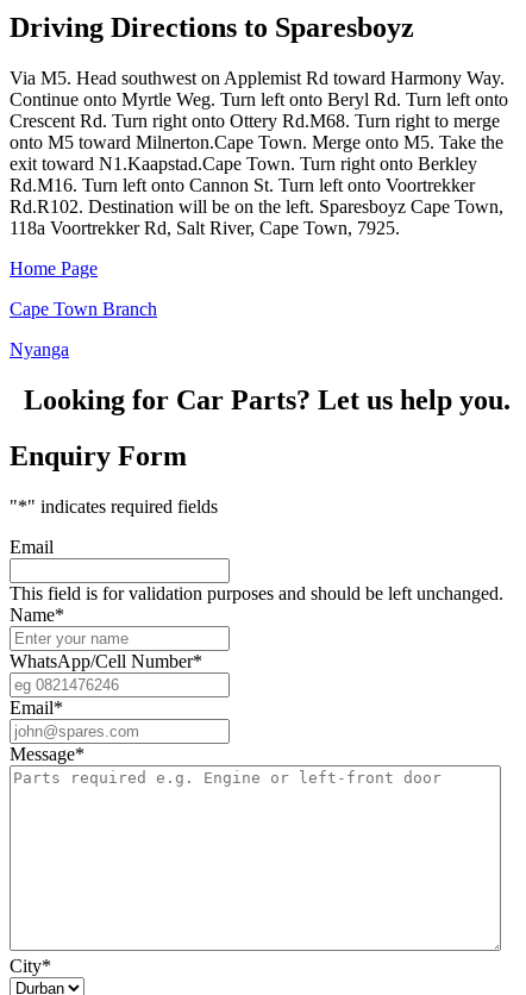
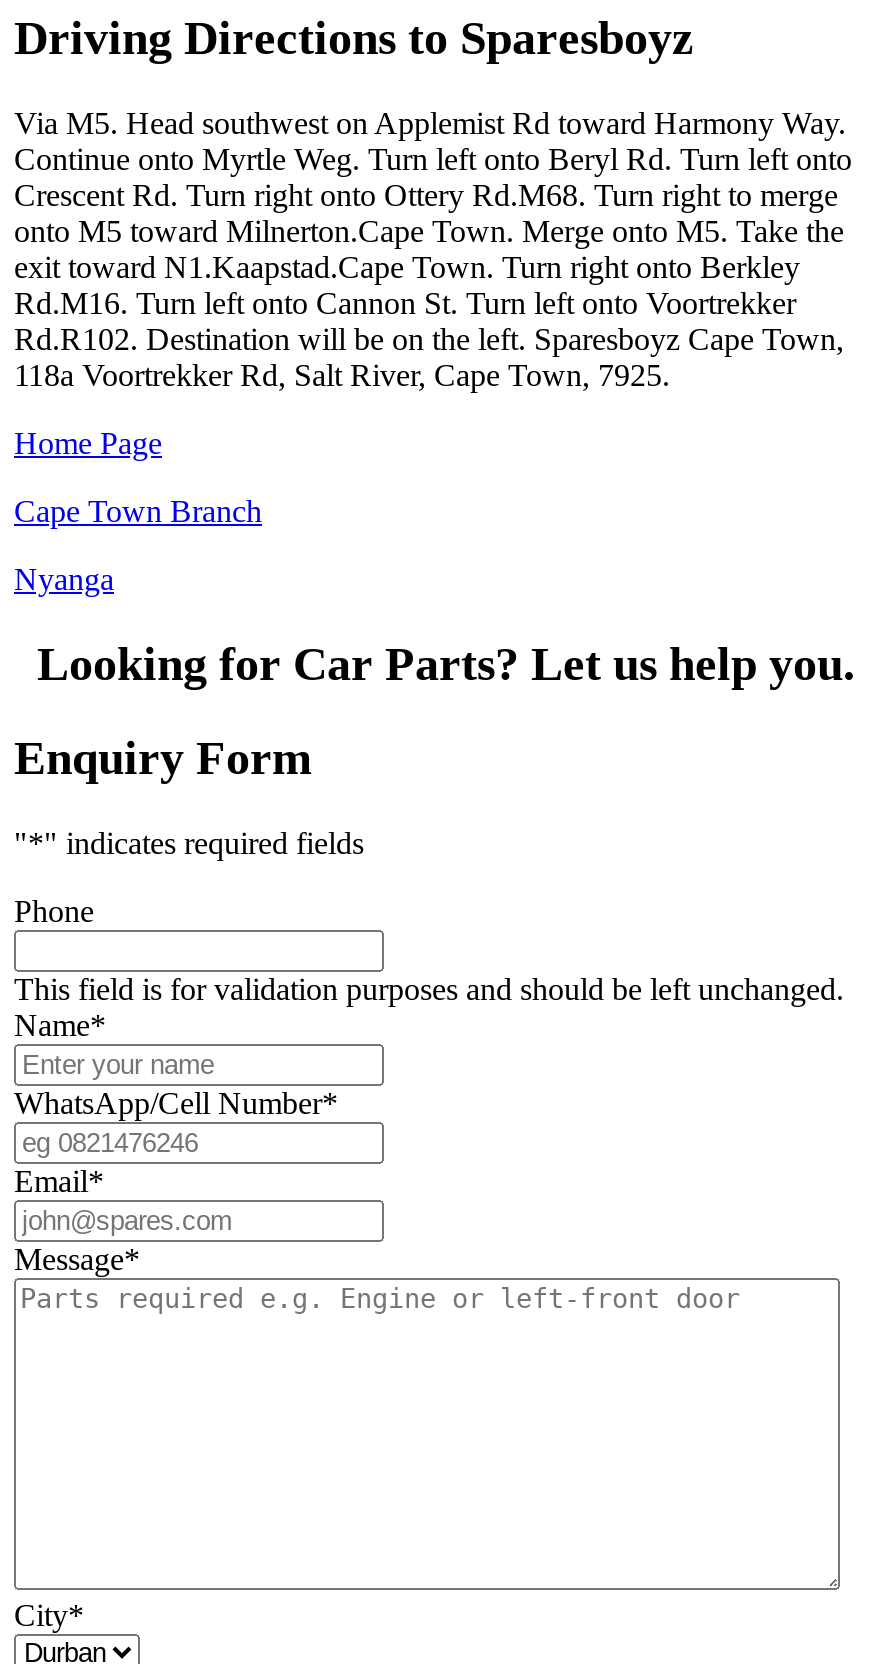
[10,537,54,557] Email -> [14,894,94,928] Phone

